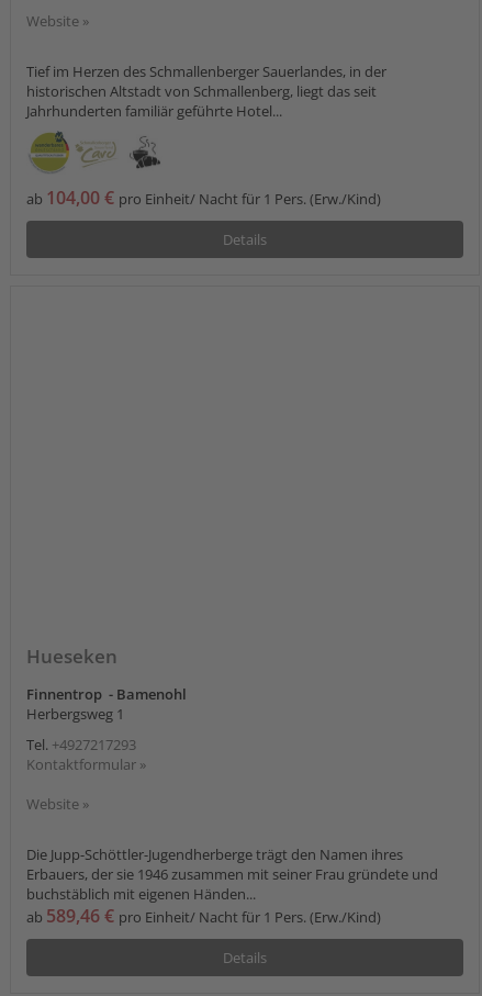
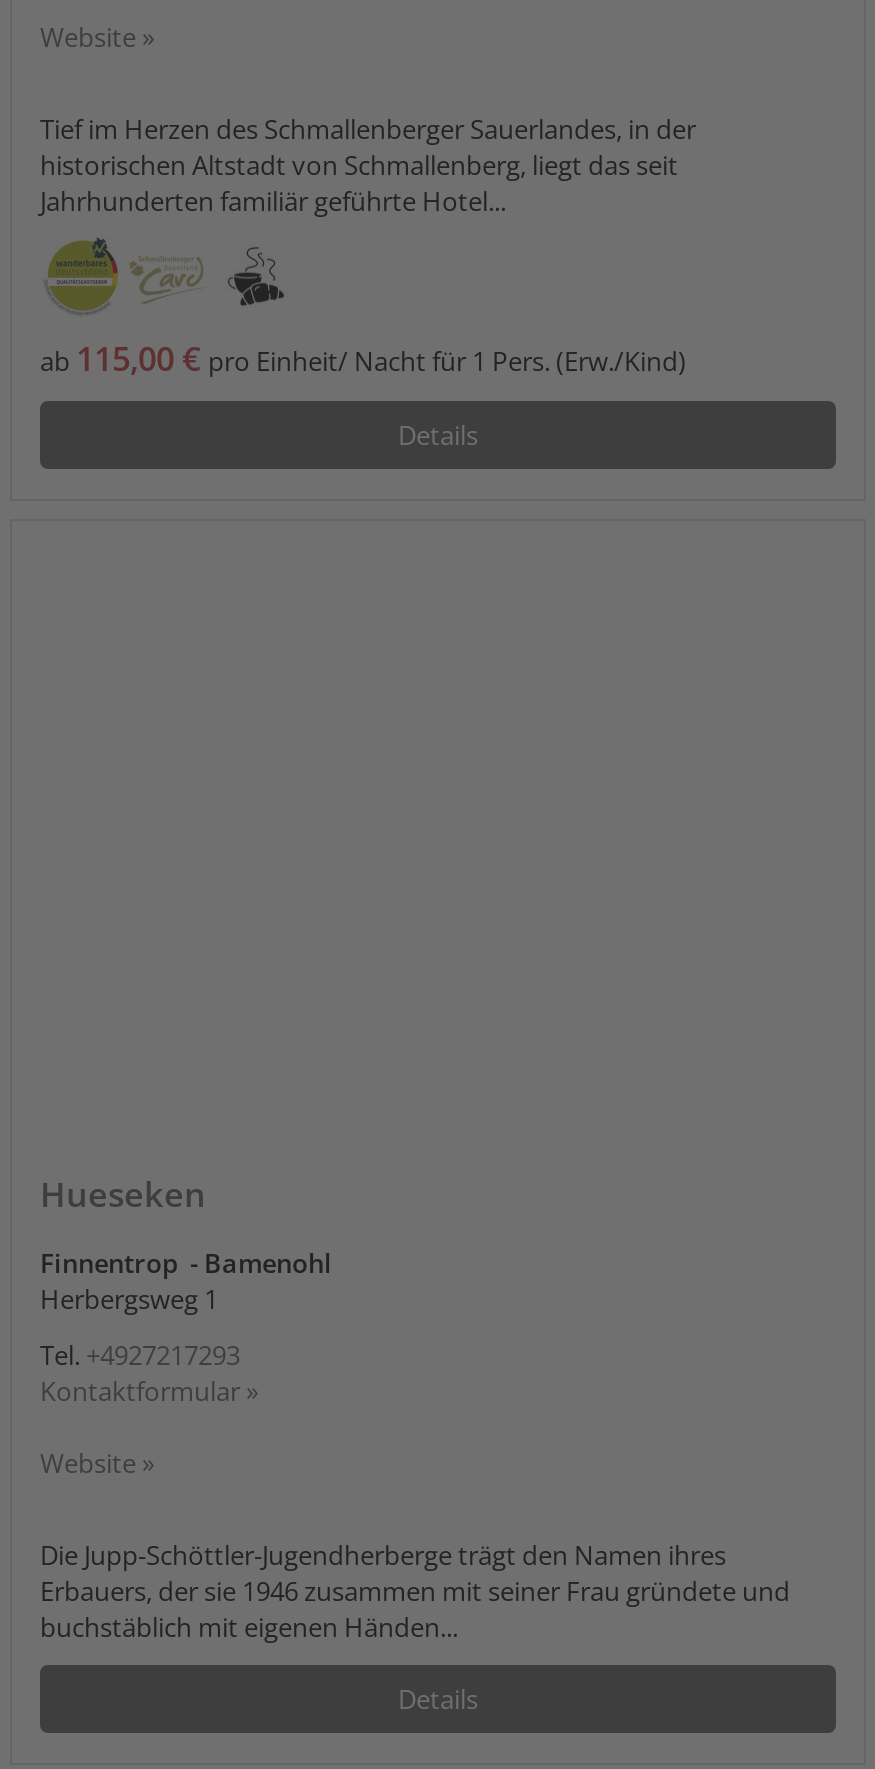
[26,185,381,209] ab 104,00 € pro Einheit/ Nacht für 1 Pers. (Erw./Kind) -> [40,336,686,380] ab 115,00 € pro Einheit/ Nacht für 1 Pers. (Erw./Kind)
[26,904,381,928] ab 589,46 € pro Einheit/ Nacht für 1 Pers. (Erw./Kind) -> none

